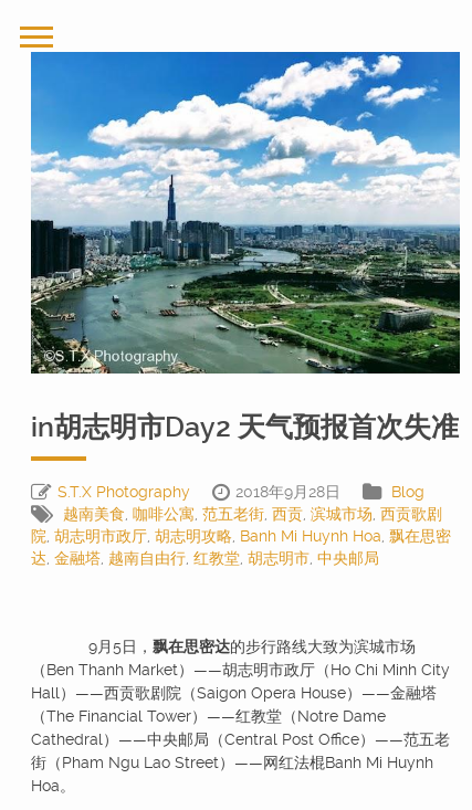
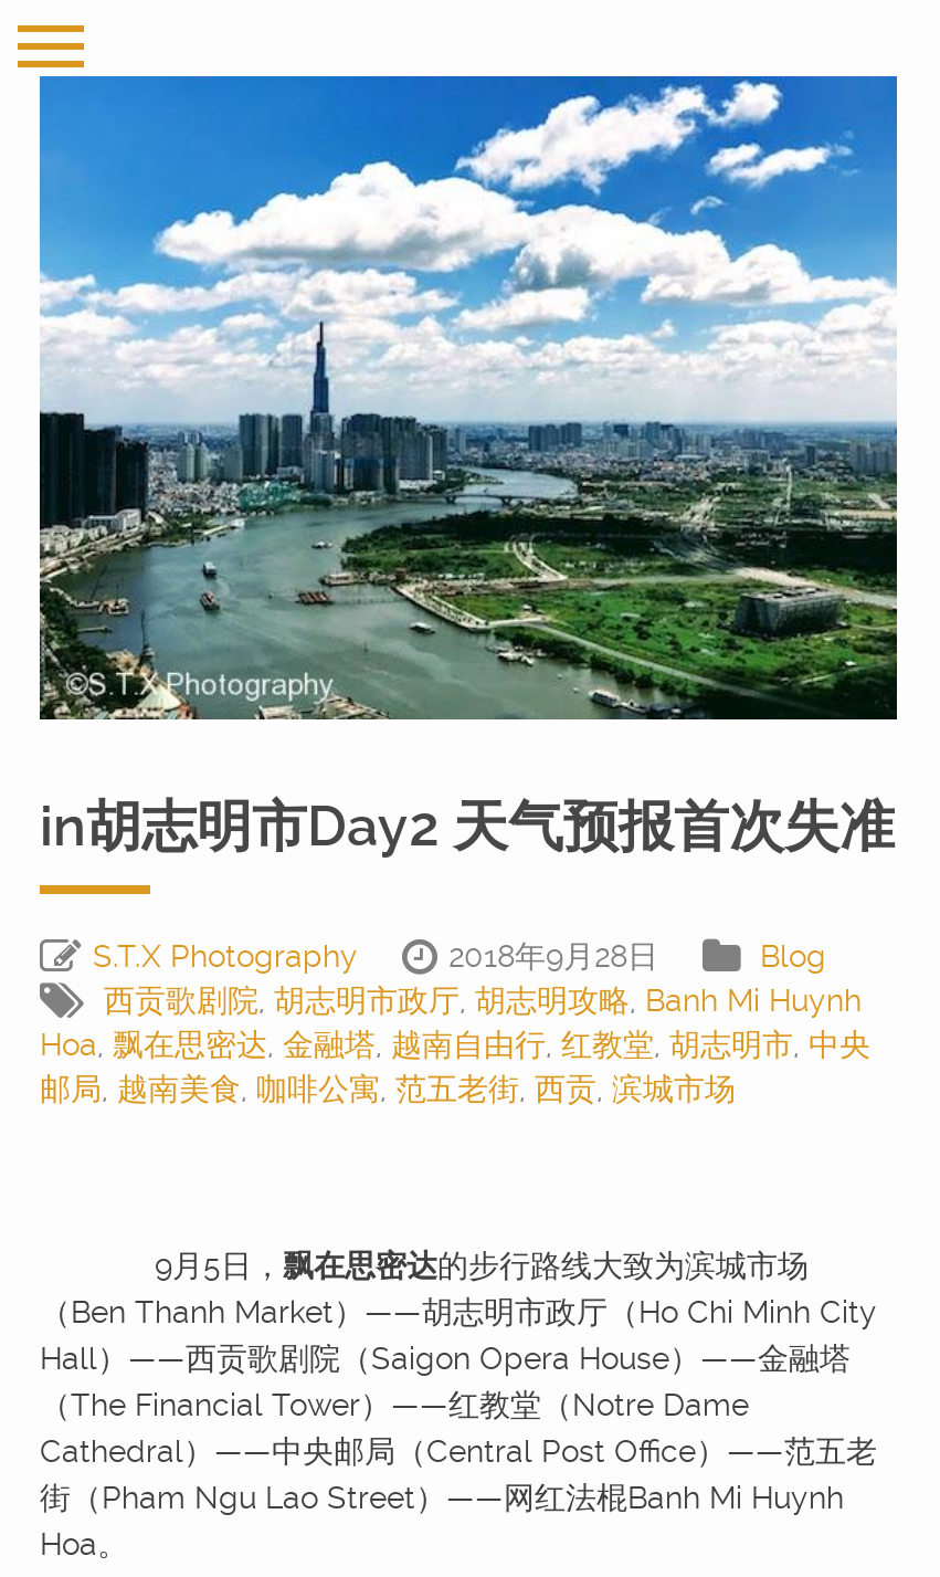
[31,505,451,567] 越南美食,咖啡公寓,范五老街,西贡,滨城市场,西贡歌剧 | 院,胡志明市政厅,胡志明攻略, Banh Mi Huynh Hoa,飘在思密 | 达,金融塔,越南自由行,红教堂,胡志明市,中央邮局 -> [40,983,870,1107] 西贡歌剧院,胡志明市政厅,胡志明攻略, Banh Mi Huynh | Hoa,飘在思密达,金融塔,越南自由行,红教堂,胡志明市,中央 | 邮局,越南美食,咖啡公寓,范五老街,西贡,滨城市场

